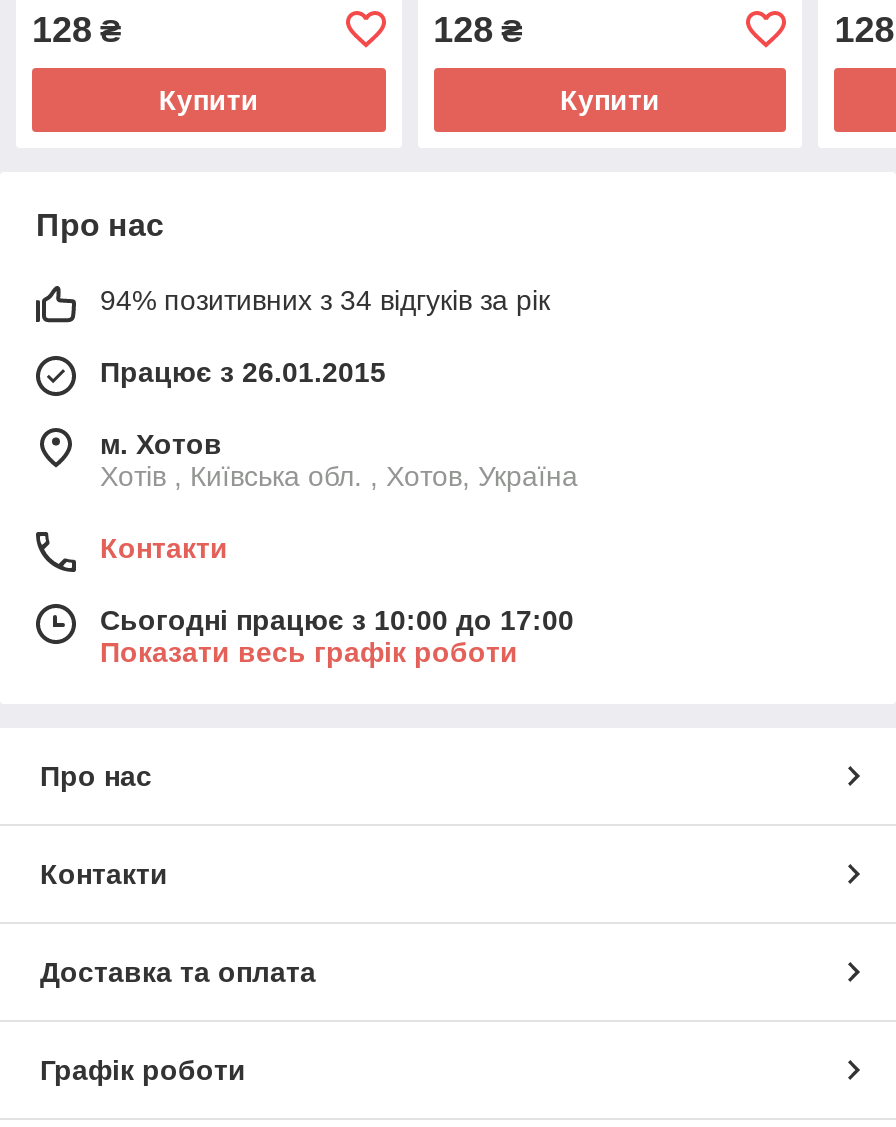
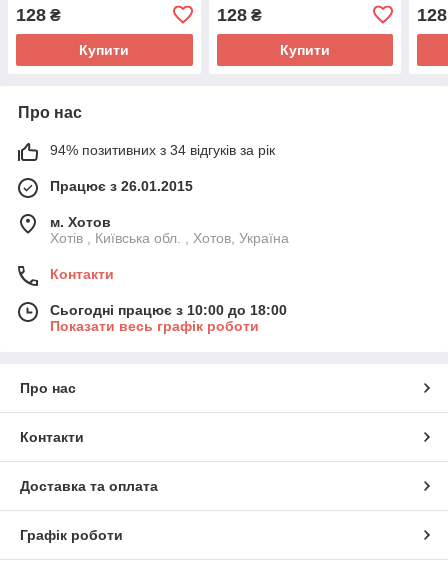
[100,604,574,636] Сьогодні працює з 10:00 до 17:00 -> [50,302,287,318] Сьогодні працює з 10:00 до 18:00

